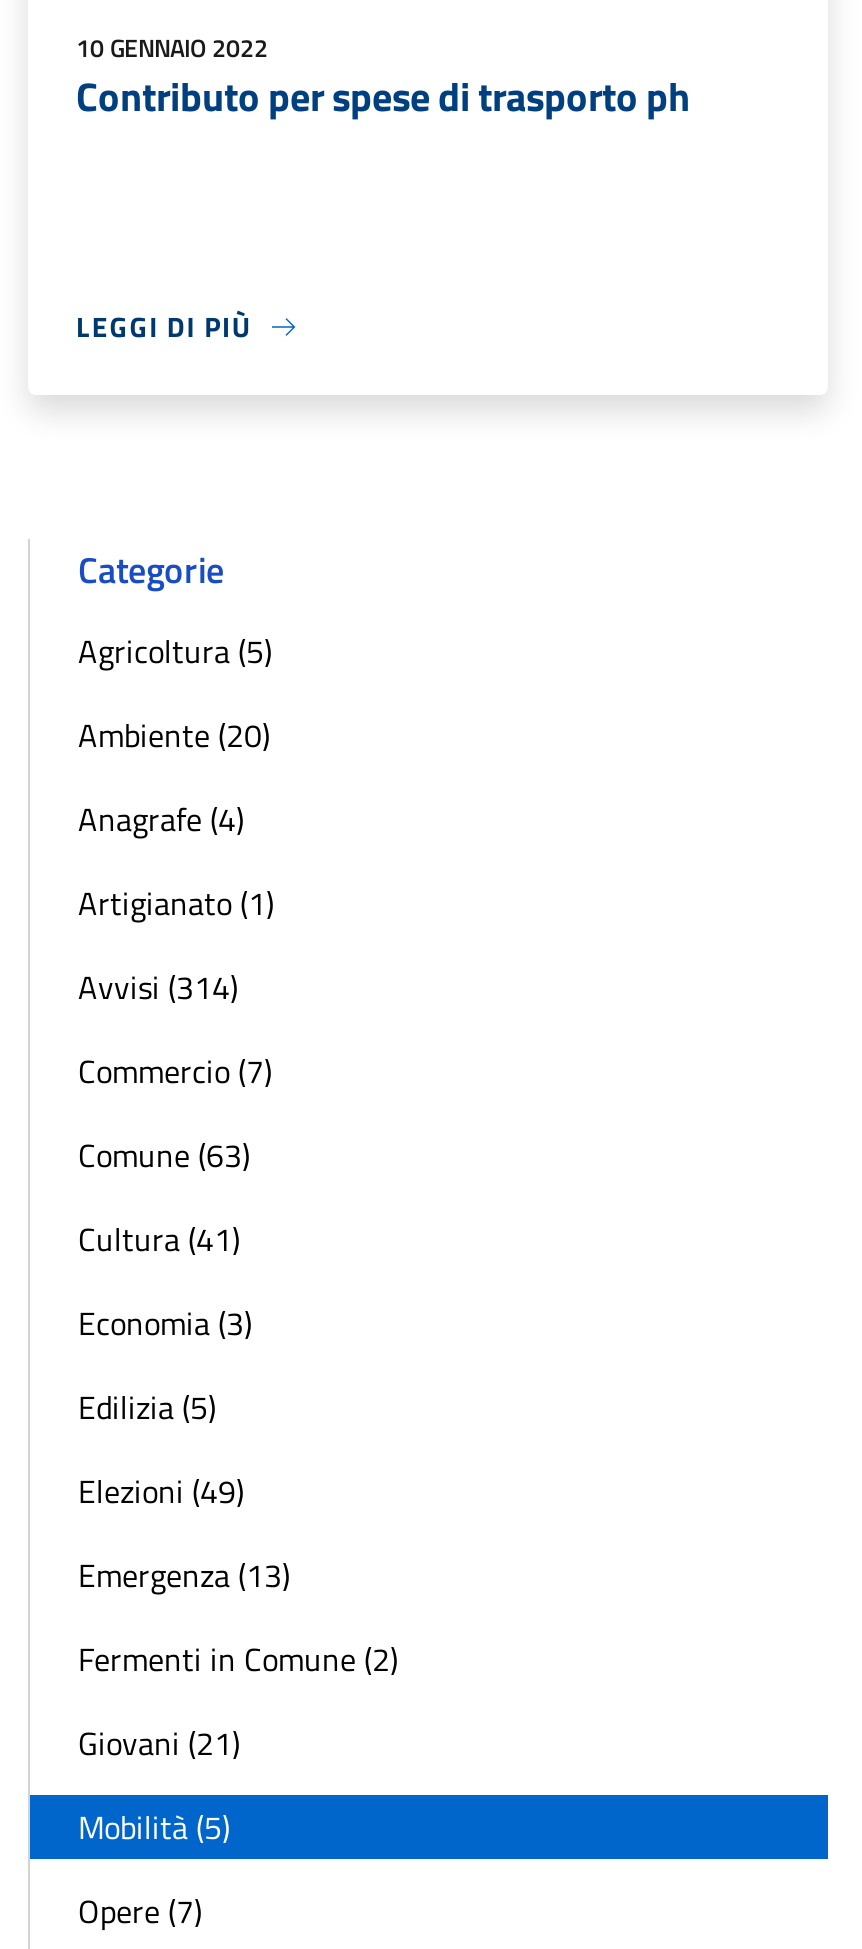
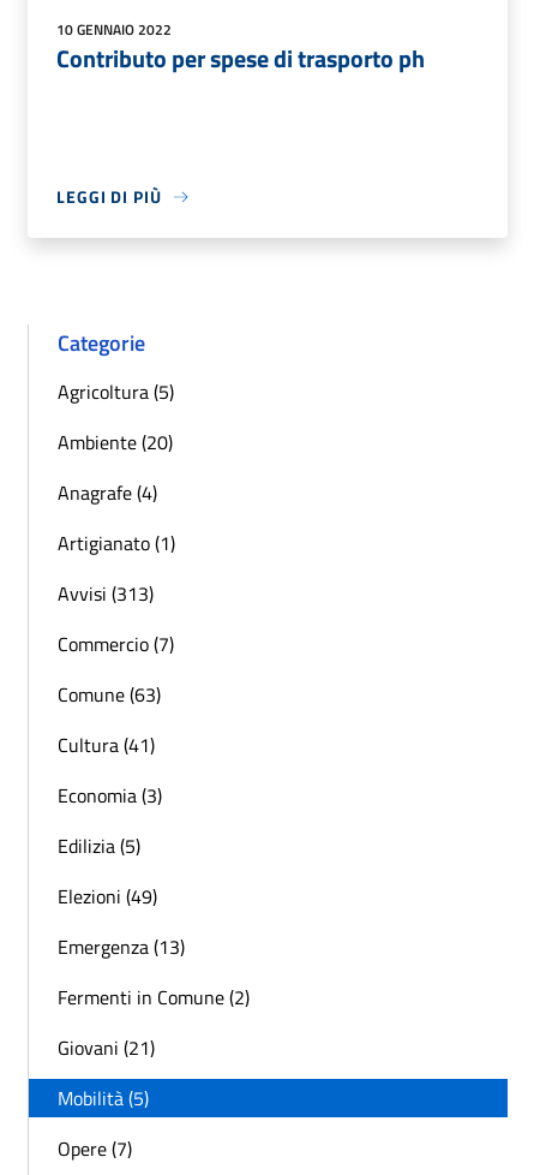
[78,964,238,1012] Avvisi (314) -> [58,580,154,609] Avvisi (313)

